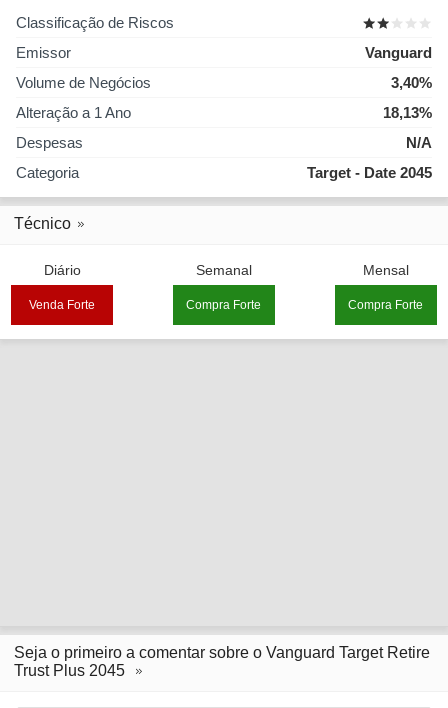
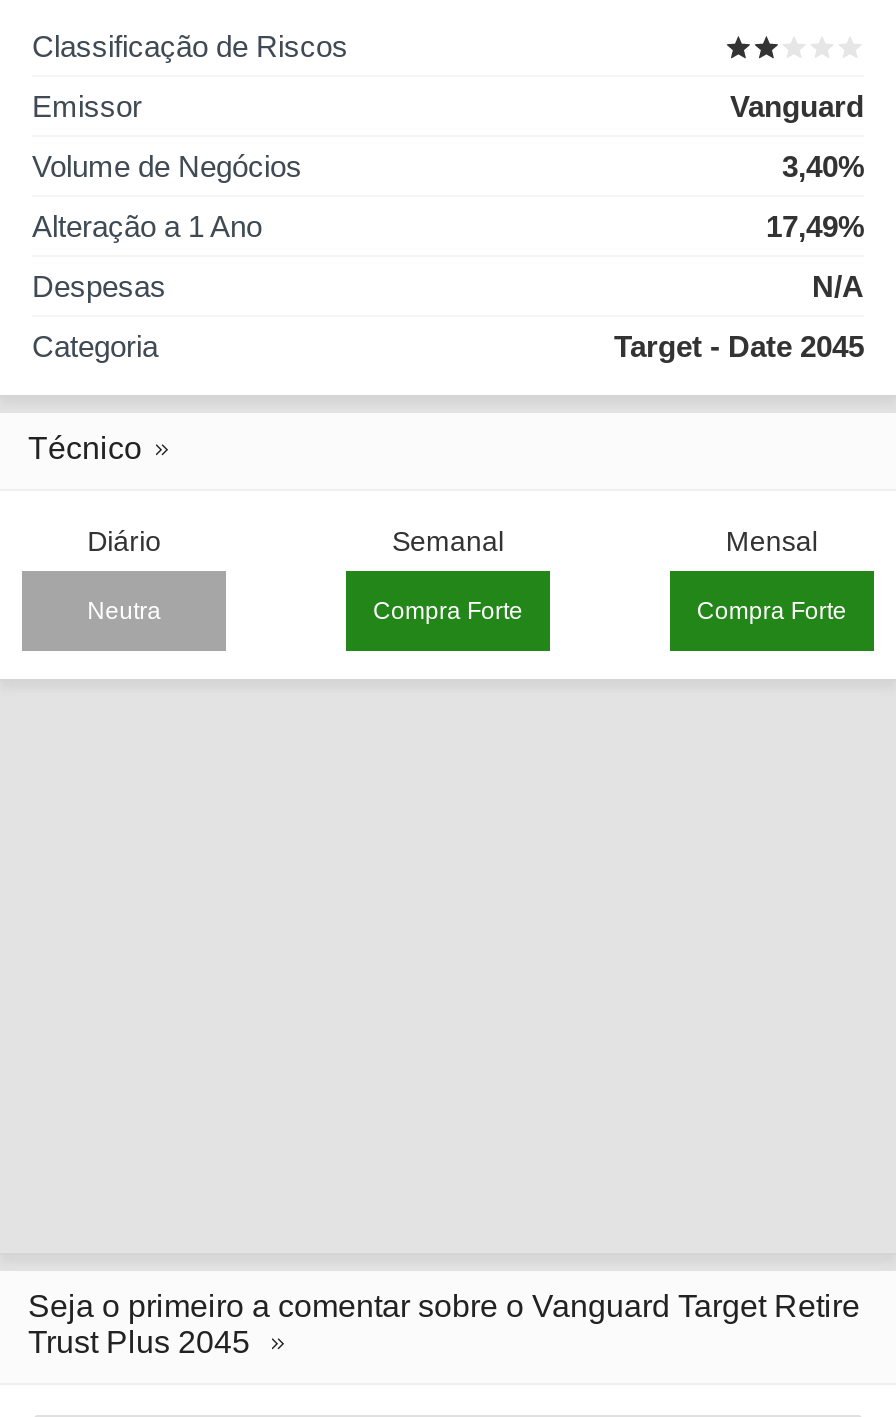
[383,104,432,121] 18,13% -> [766,209,864,243] 17,49%
[29,298,95,312] Venda Forte -> [87,597,161,625] Neutra

